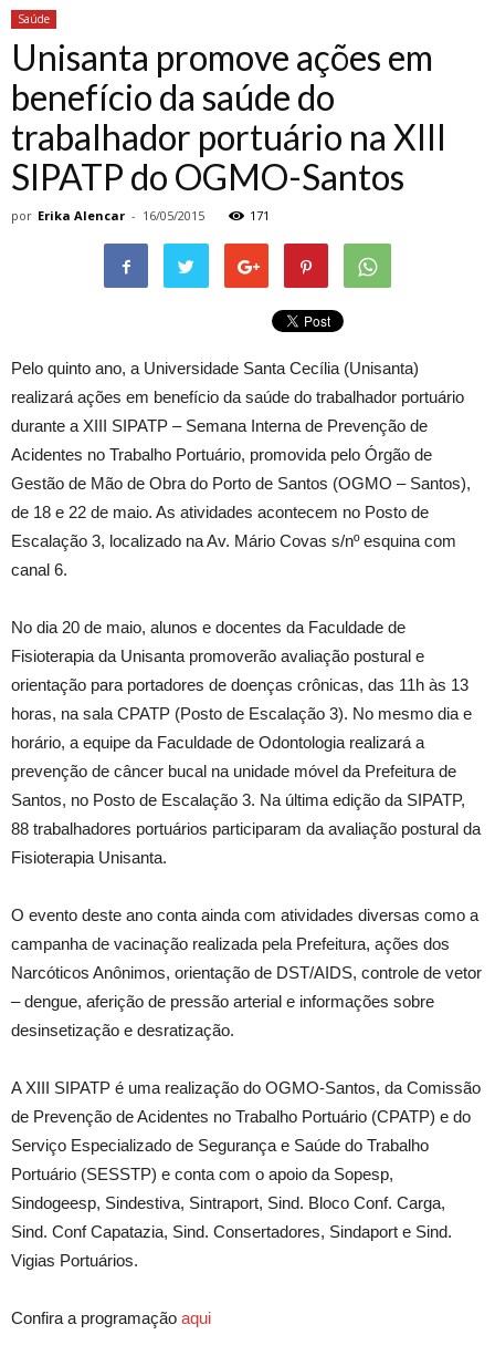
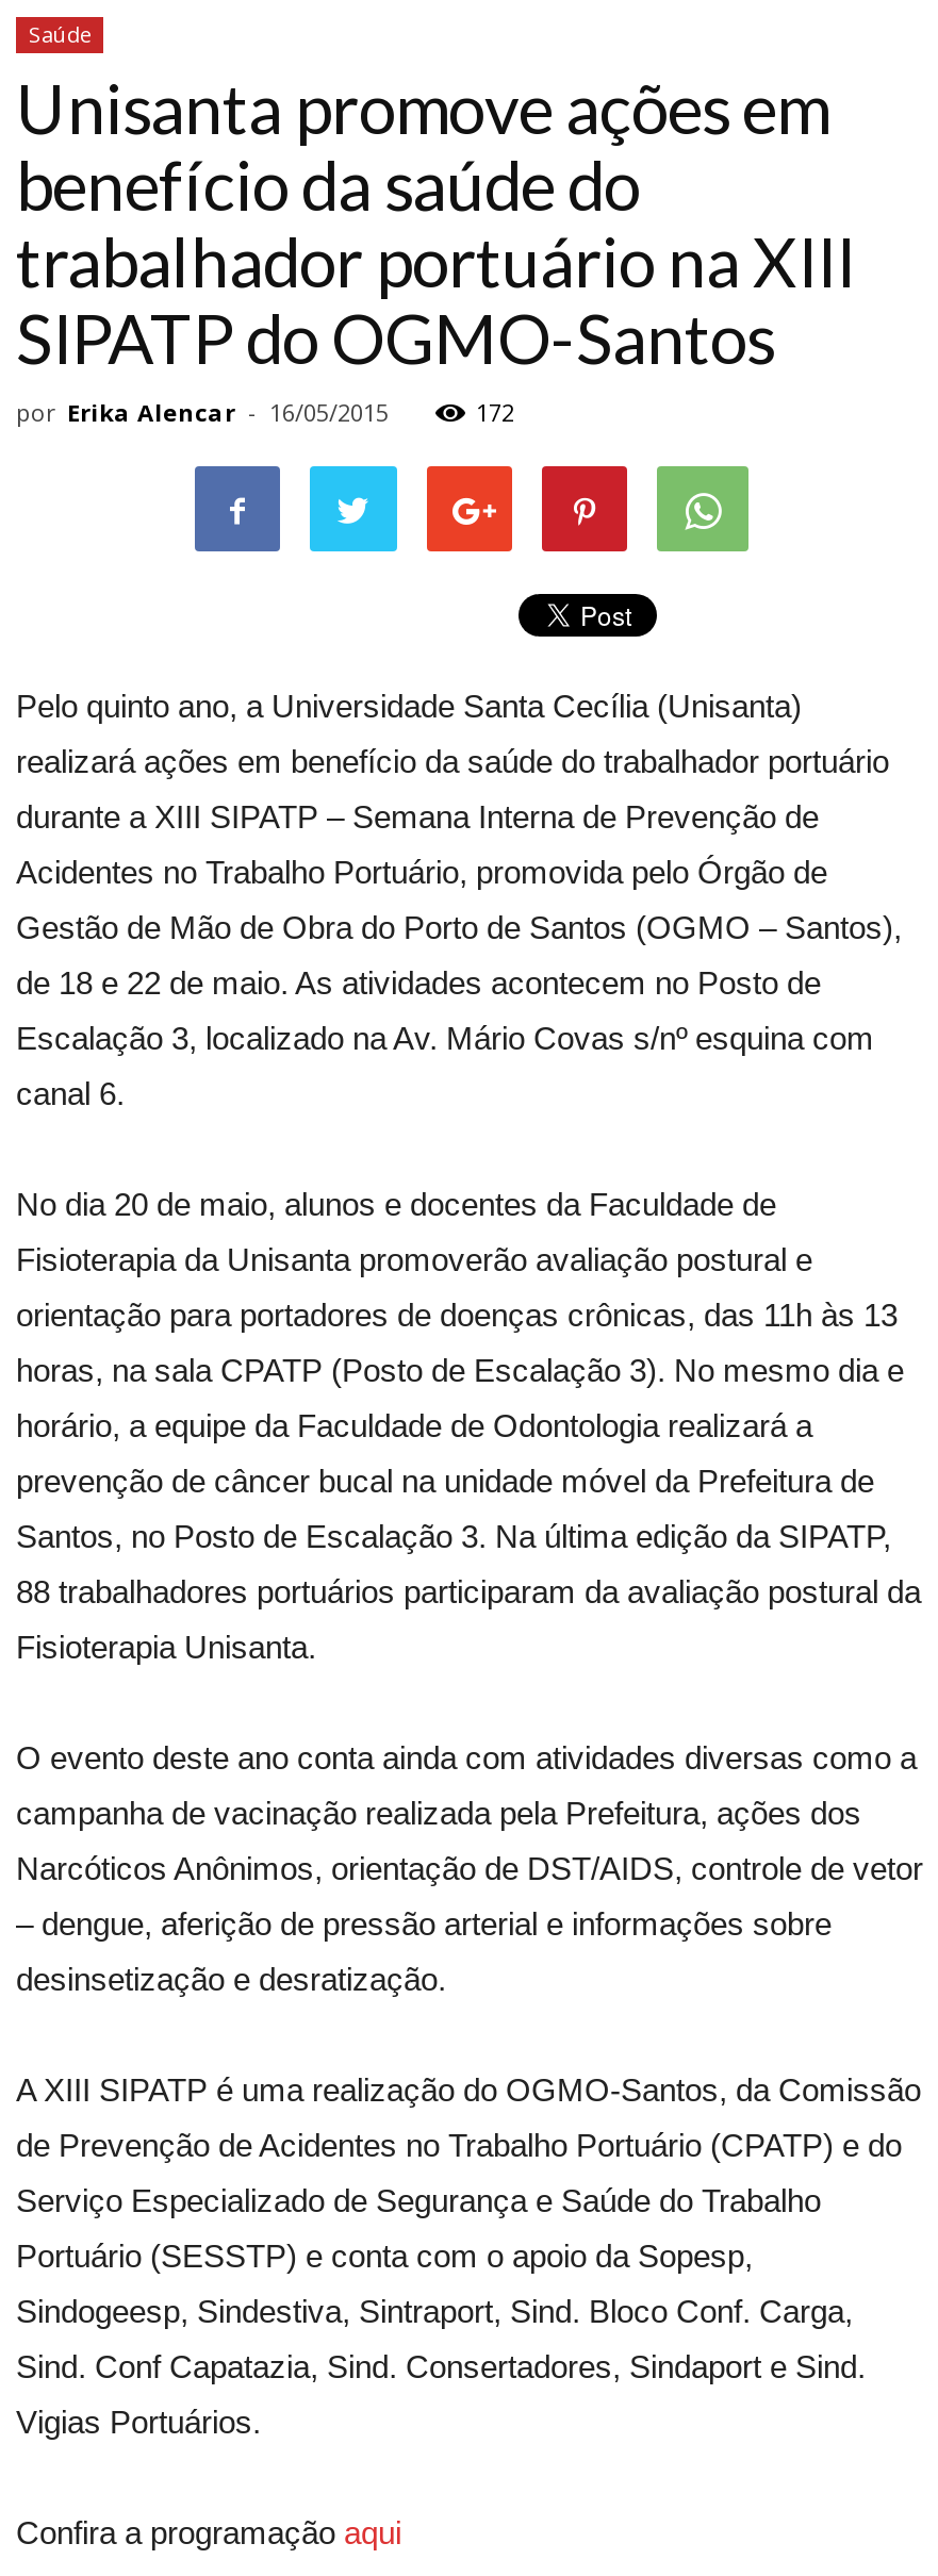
[250,207,270,224] 171 -> [476,396,514,428] 172

